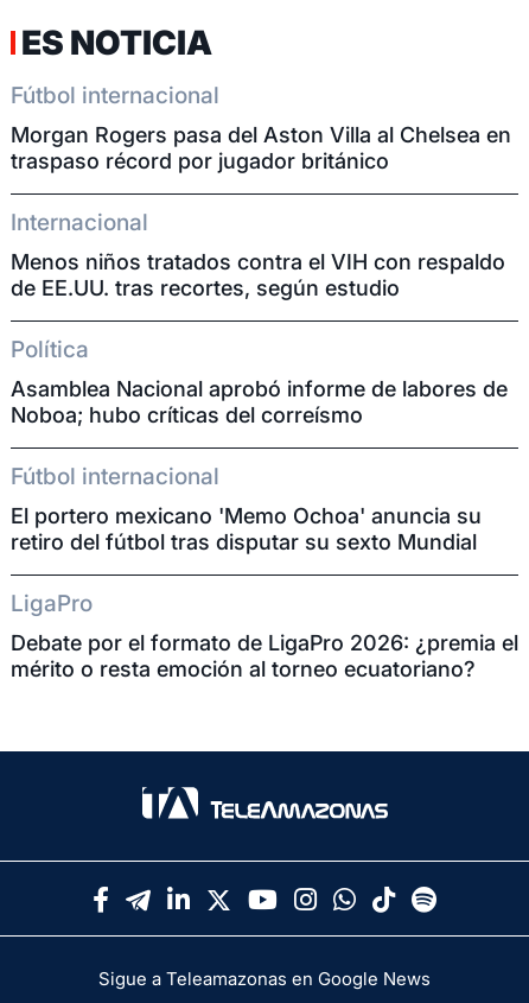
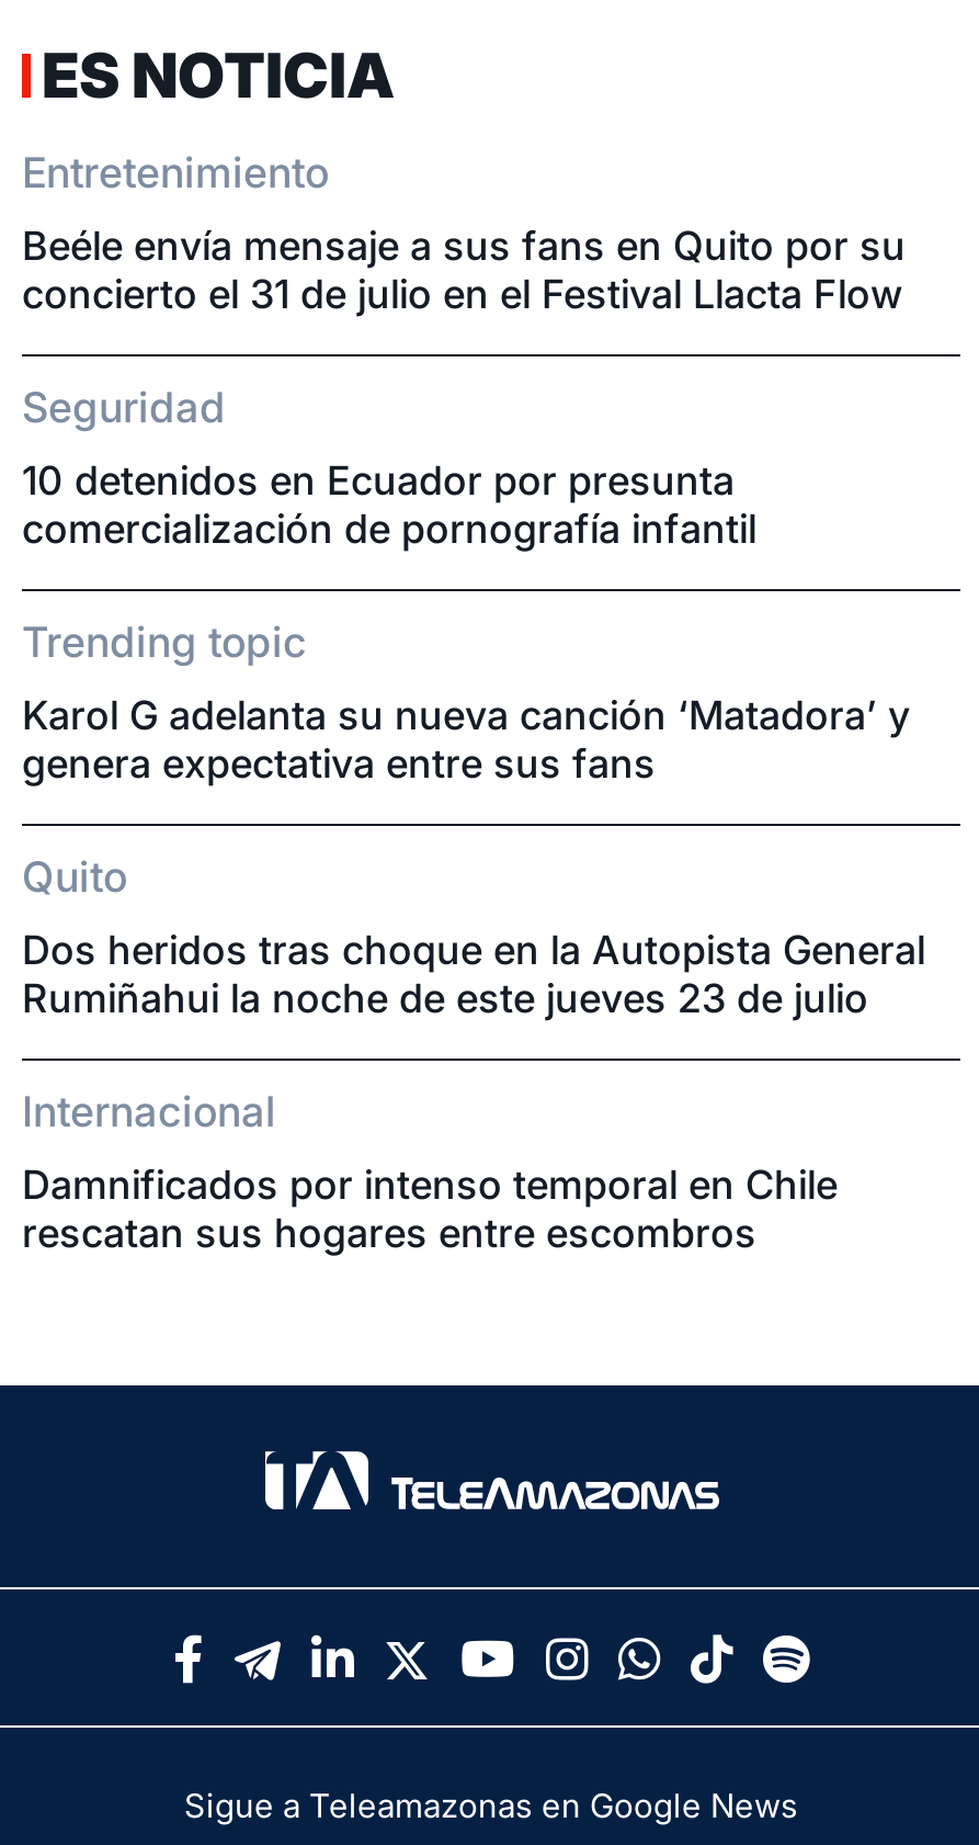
[11,82,511,174] Fútbol internacional | Morgan Rogers pasa del Aston Villa al Chelsea en | traspaso récord por jugador británico -> [22,149,925,1022] Entretenimiento | Beéle envía mensaje a sus fans en Quito por su | concierto el 31 de julio en el Festival Llacta Flow | Seguridad | 10 detenidos en Ecuador por presunta | comercialización de pornografía infantil | Trending topic | Karol G adelanta su nueva canción ‘Matadora’ y | genera expectativa entre sus fans | Quito | Dos heridos tras choque en la Autopista General | Rumiñahui la noche de este jueves 23 de julio
moved [11,210,148,237] -> [22,1088,276,1139]: Internacional
[11,250,518,682] Menos niños tratados contra el VIH con respaldo | de EE.UU. tras recortes, según estudio | Política | Asamblea Nacional aprobó informe de labores de | Noboa; hubo críticas del correísmo | Fútbol internacional | El portero mexicano 'Memo Ochoa' anuncia su | retiro del fútbol tras disputar su sexto Mundial | LigaPro | Debate por el formato de LigaPro 2026: ¿premia el | mérito o resta emoción al torneo ecuatoriano? -> [22,1163,838,1257] Damnificados por intenso temporal en Chile | rescatan sus hogares entre escombros

